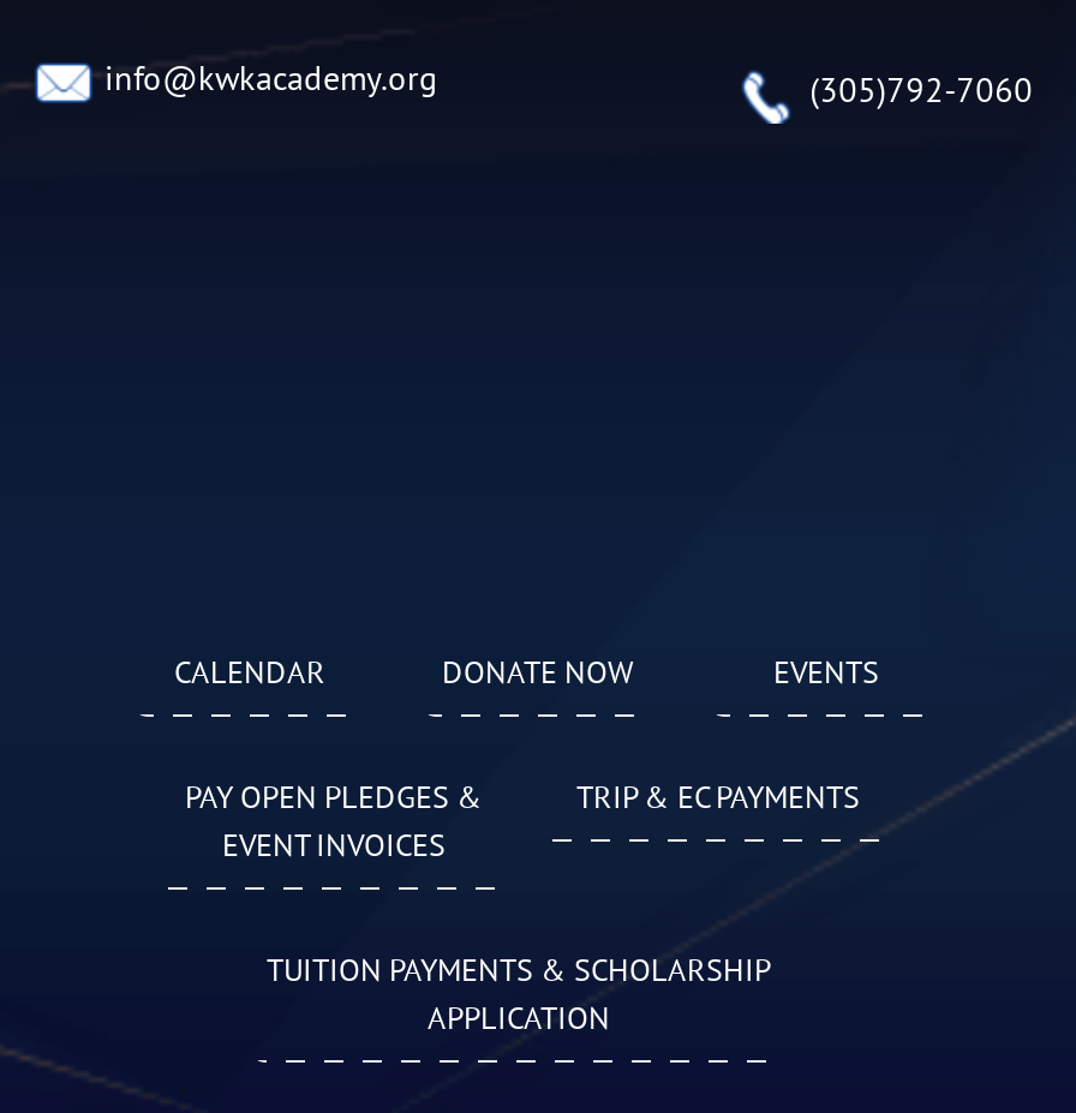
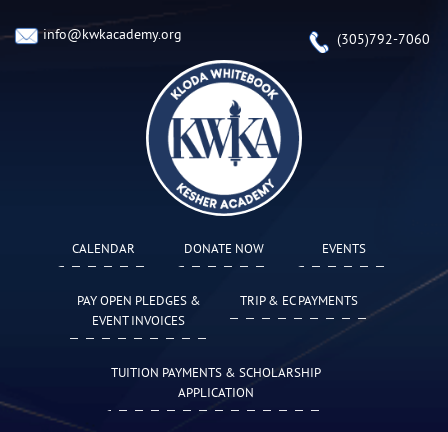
none -> [145,59,303,217] [image]

